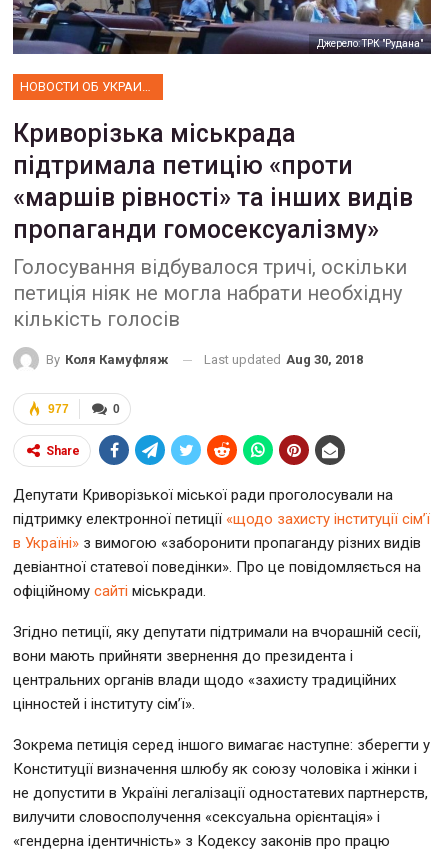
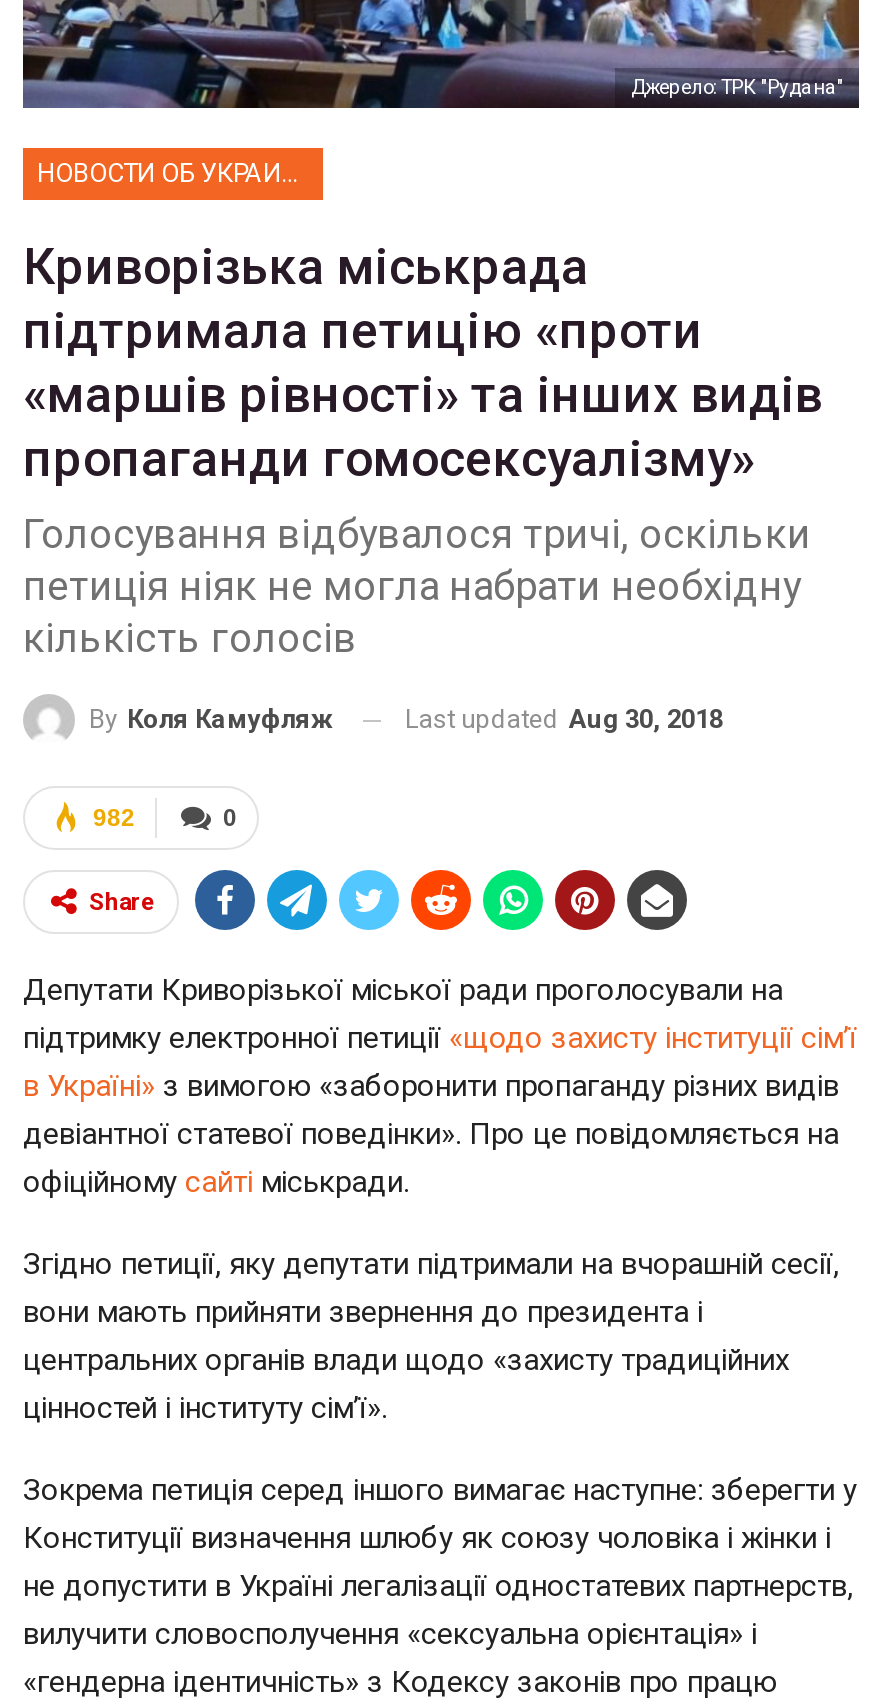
[48,402,69,416] 977 -> [93,804,135,832] 982

